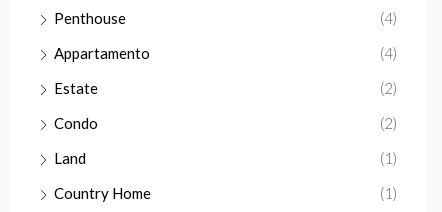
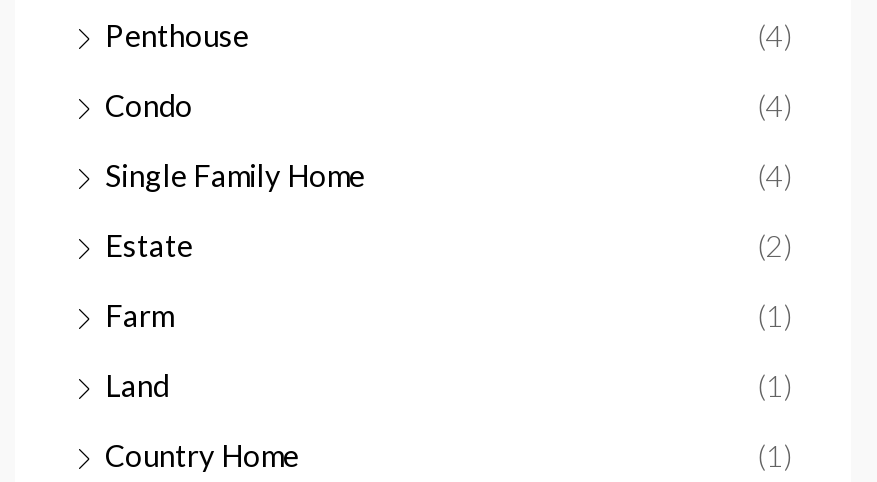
[54,44,150,62] Appartamento -> [105,87,791,193] Condo | (4) | Single Family Home
[54,114,397,132] Condo | (2) -> [105,297,791,333] Farm | (1)

